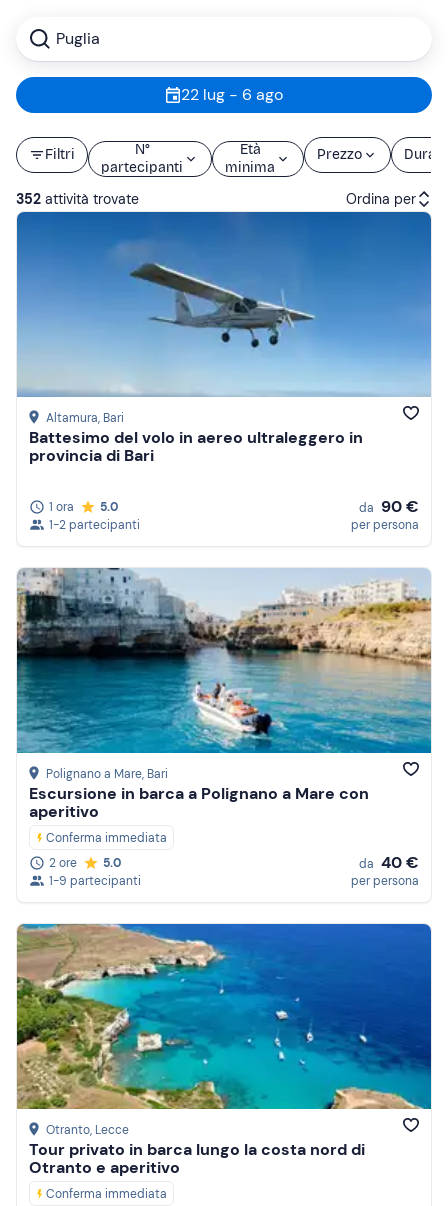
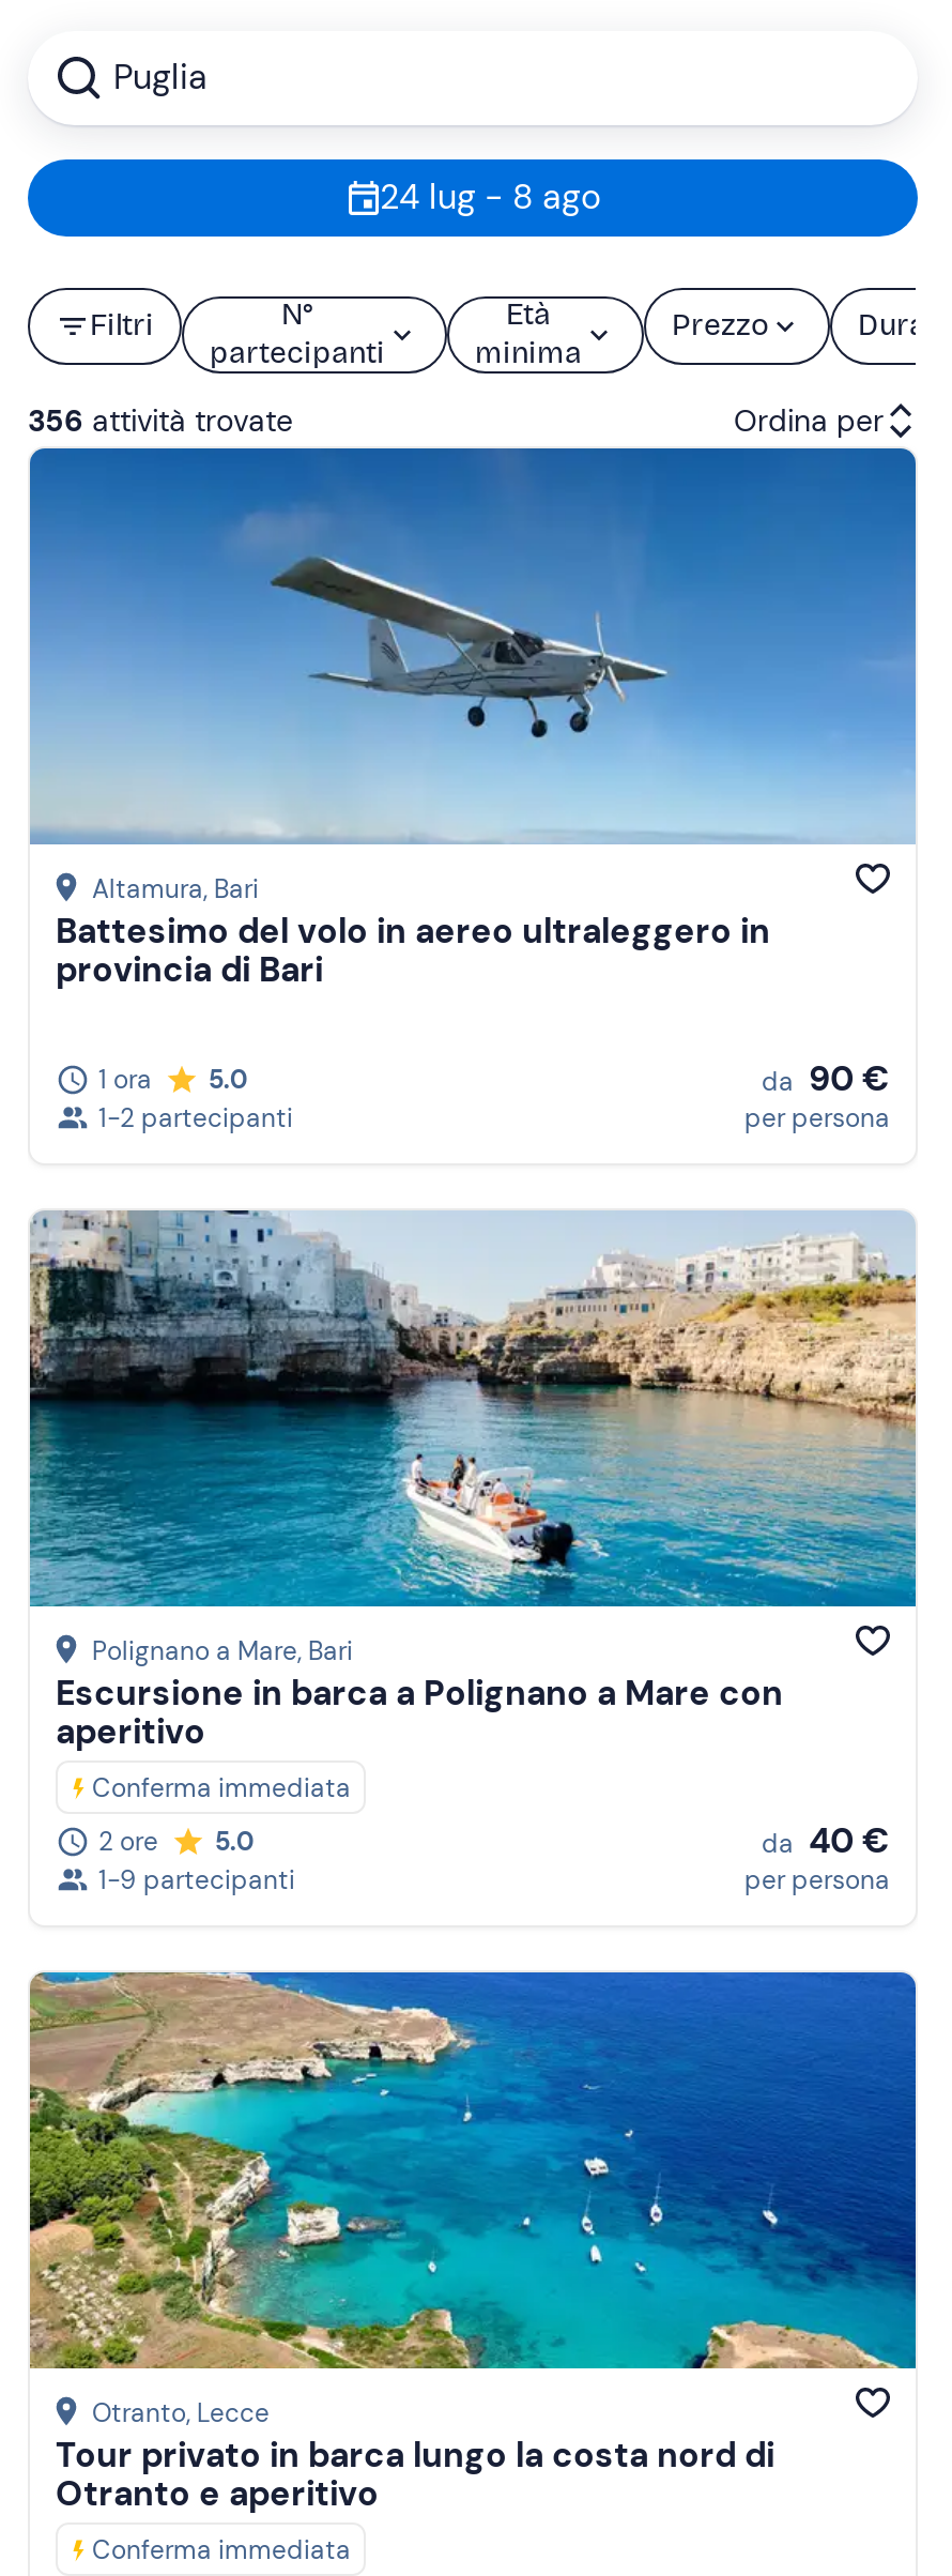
[181,84,283,105] 22 lug - 6 ago -> [380,174,600,219] 24 lug - 8 ago
[16,190,139,208] 352 attività trovate -> [28,401,293,440] 356 attività trovate

